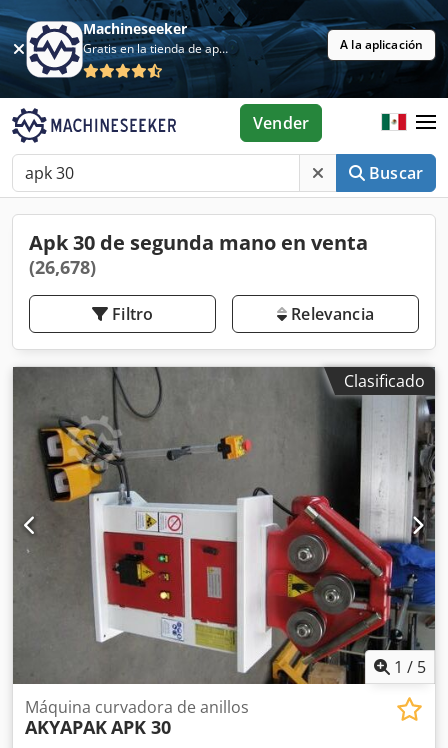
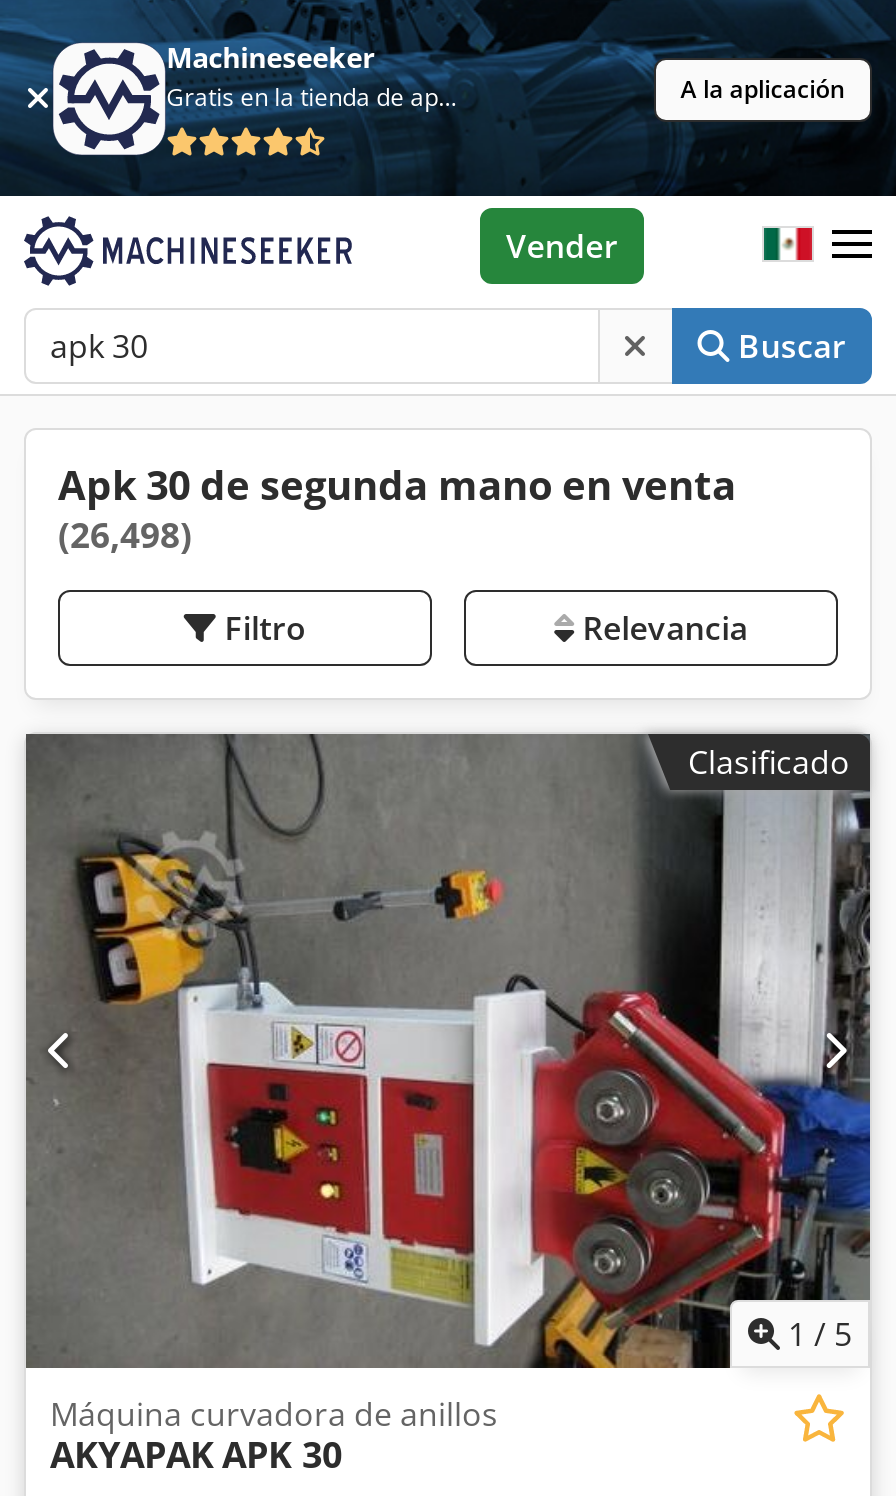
[29,255,96,279] (26,678) -> [58,510,192,558] (26,498)

